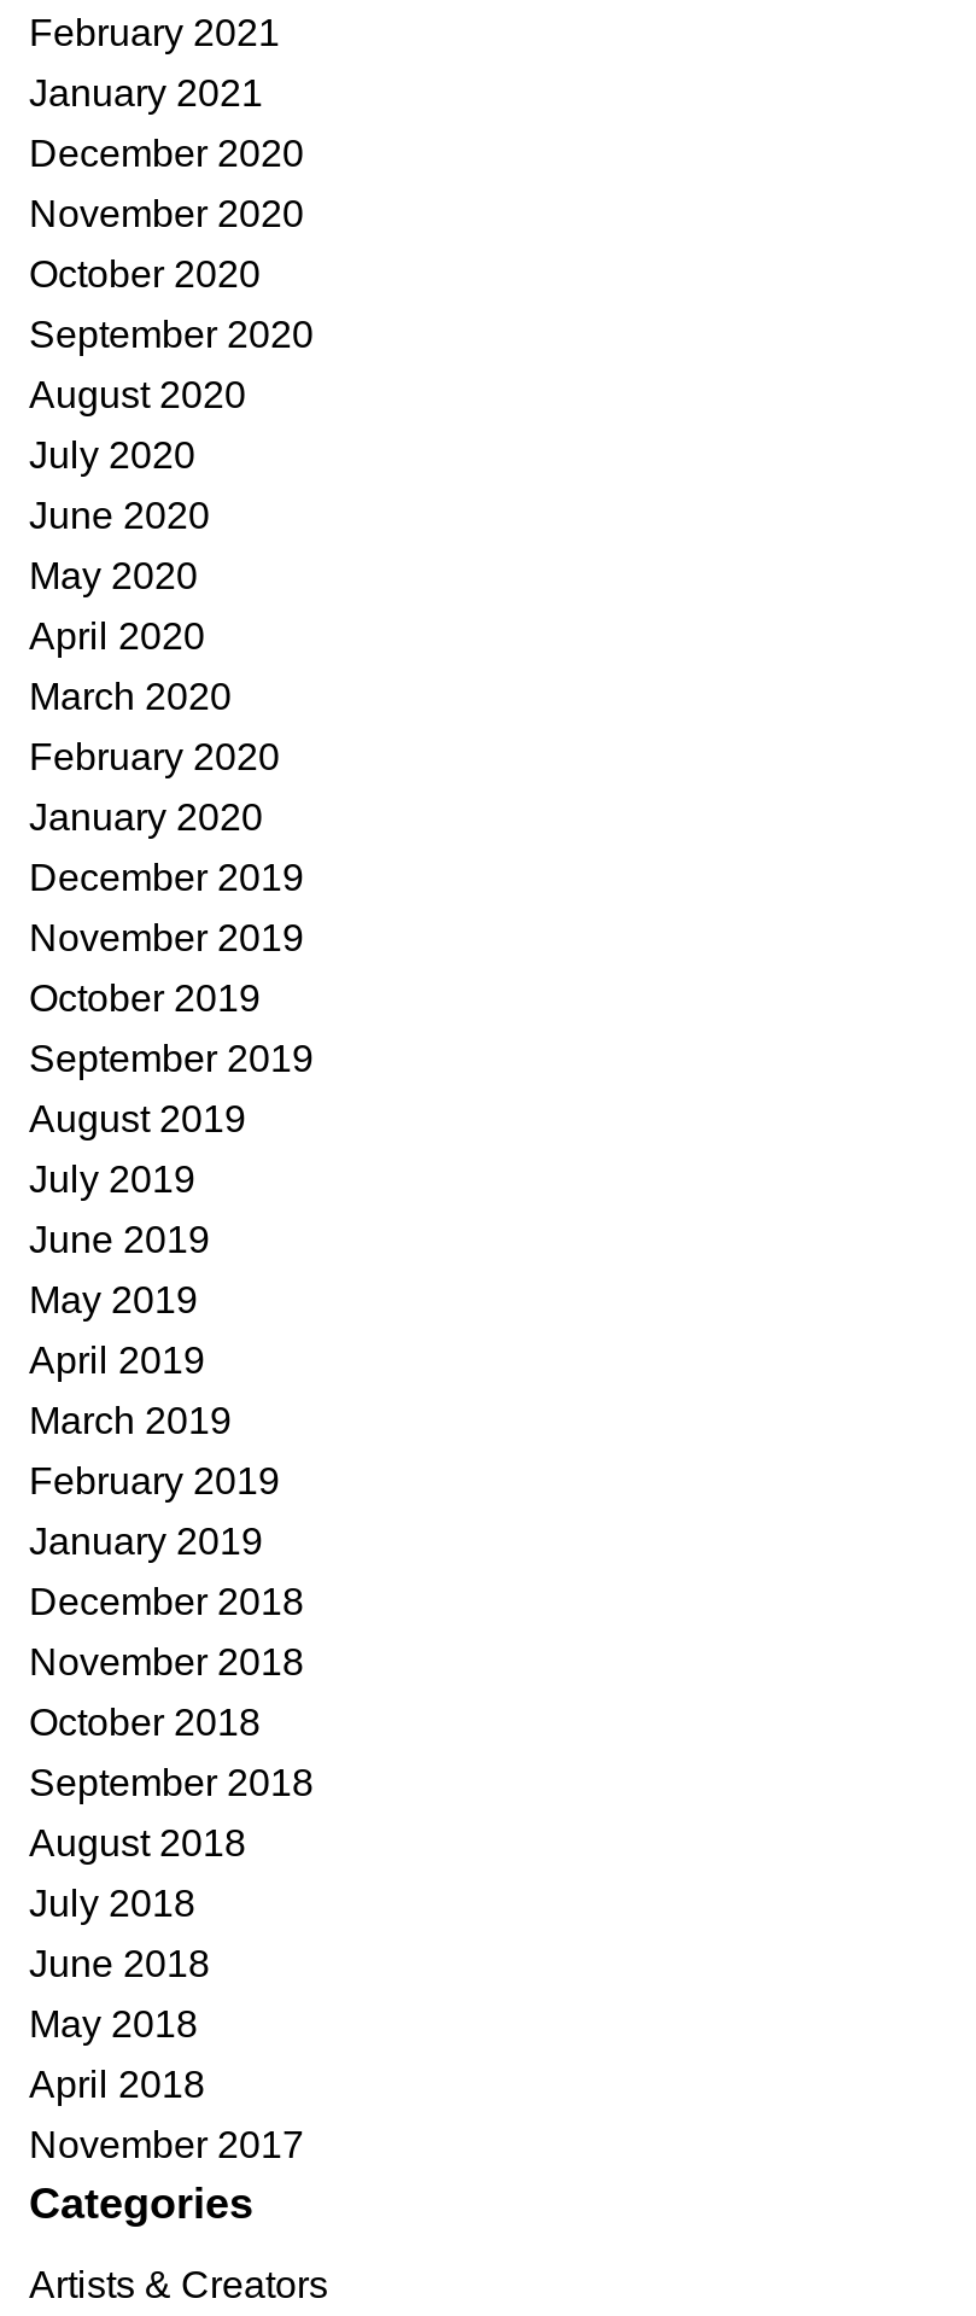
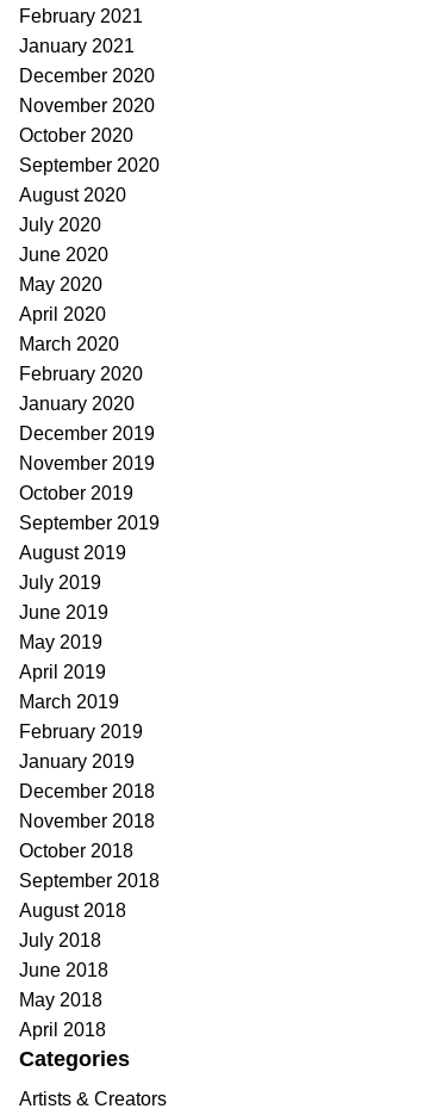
[29,2123,304,2164] November 2017 -> none

